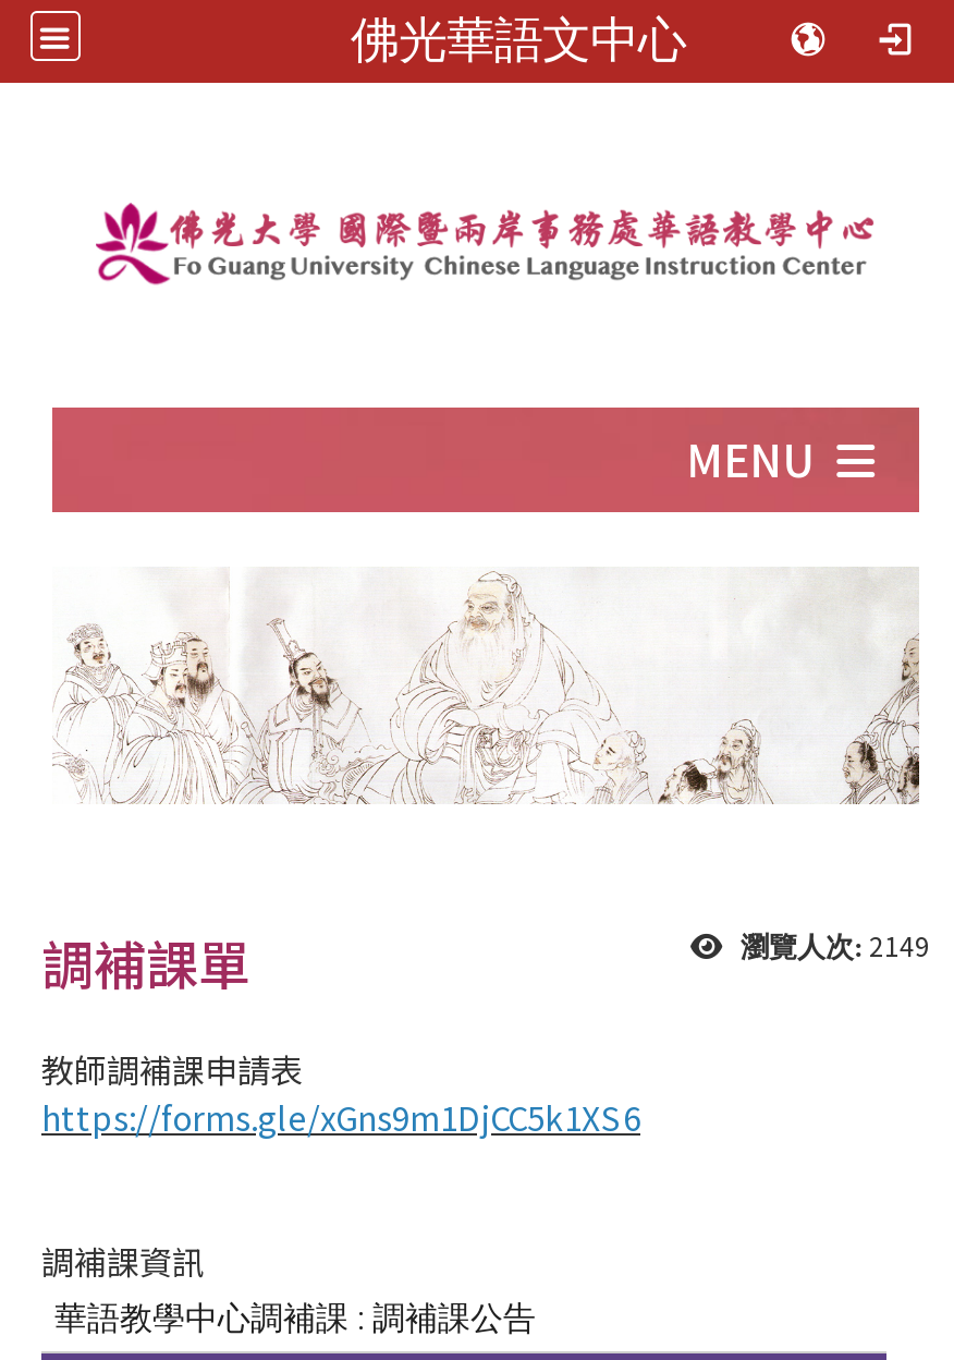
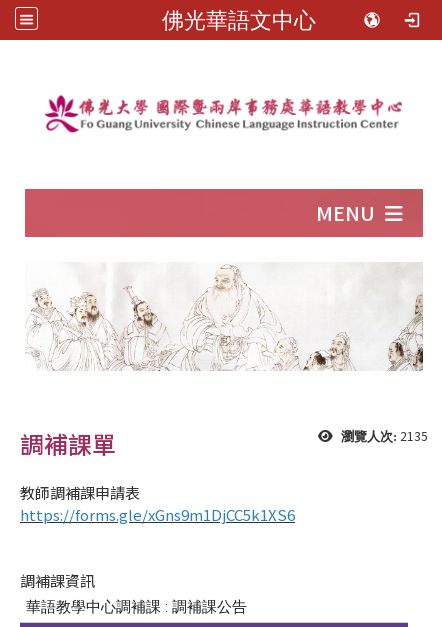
[741,927,930,964] 瀏覽人次: 2149 -> [341,427,428,444] 瀏覽人次: 2135

